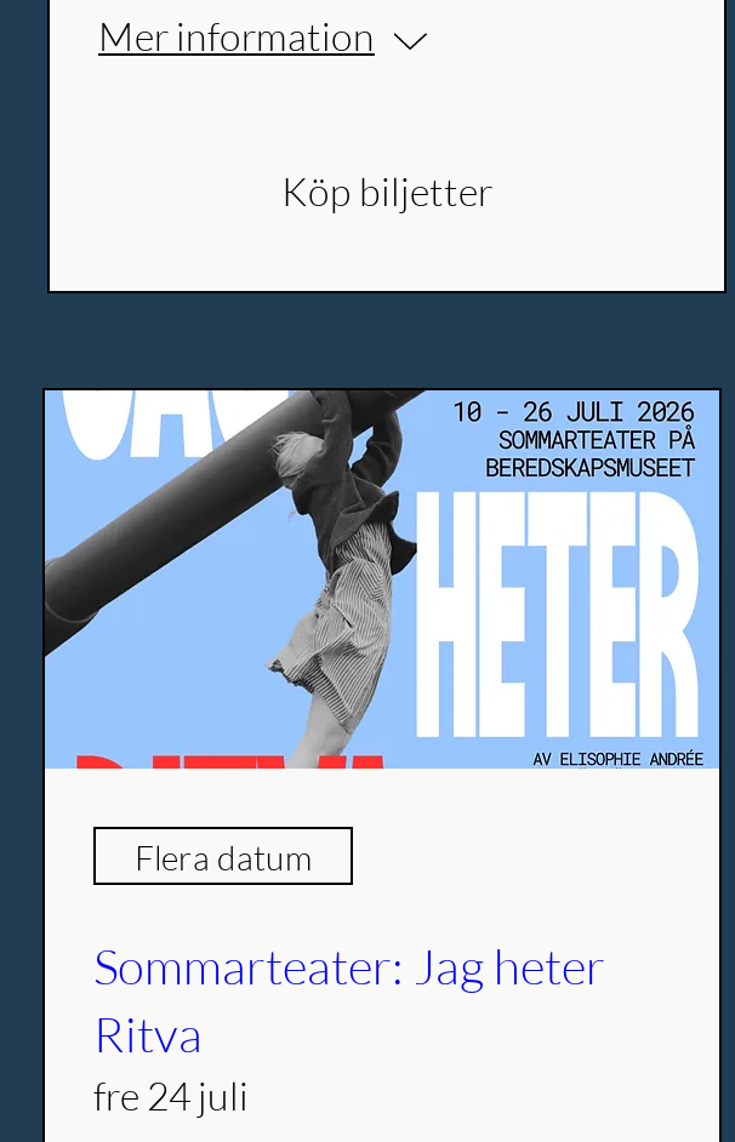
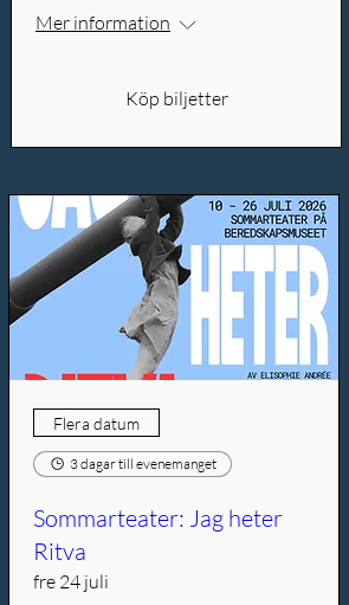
none -> [70,455,216,473] 3 dagar till evenemanget

